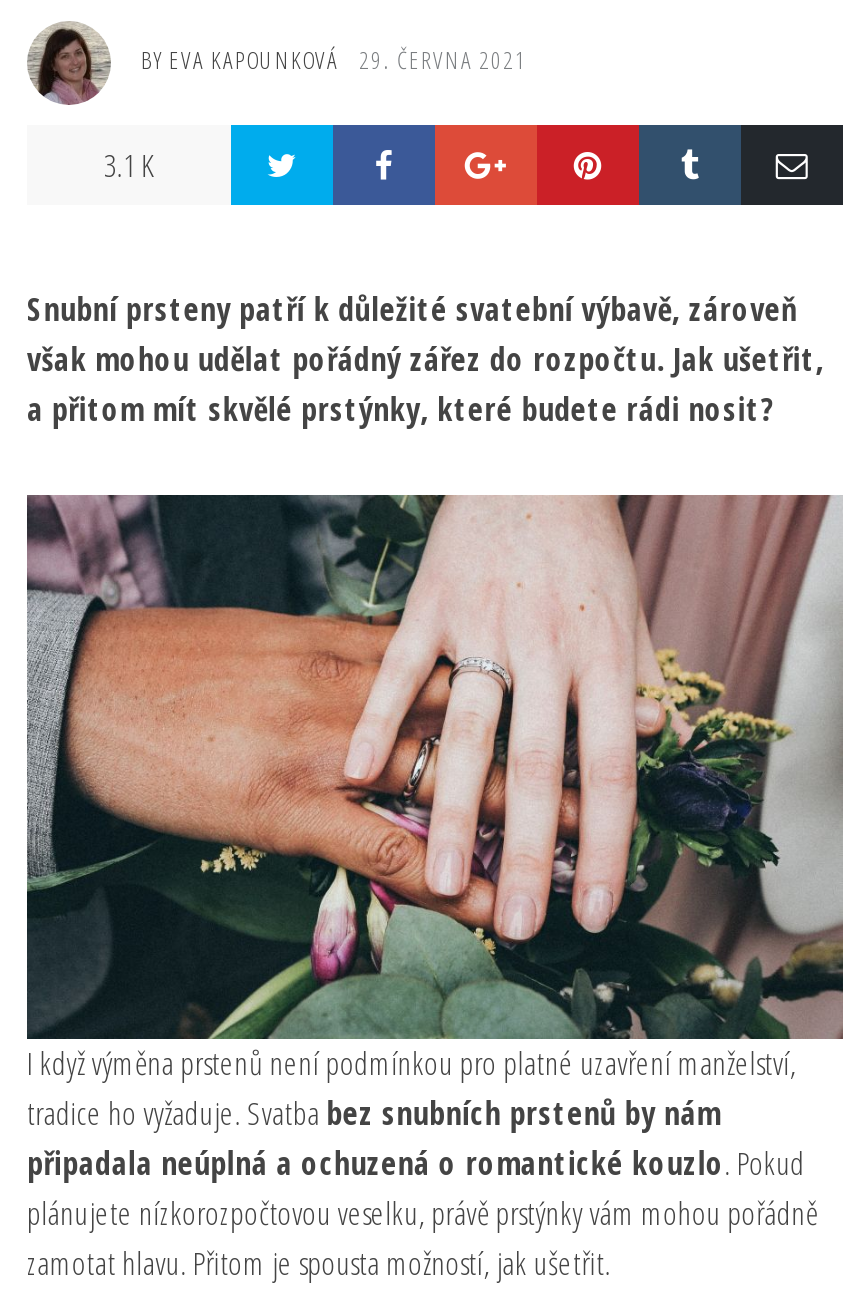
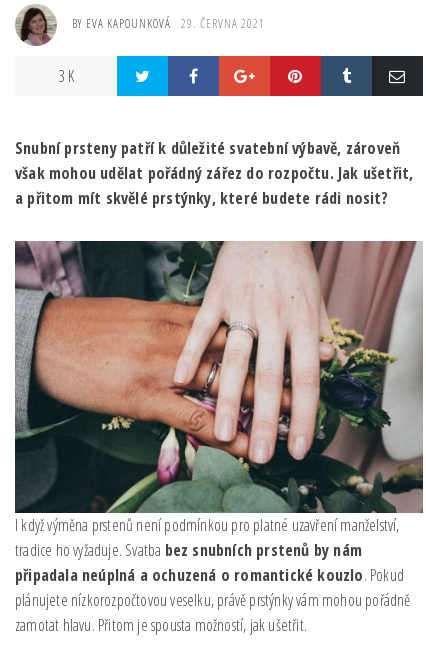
[104,143,154,187] 3.1 K -> [58,65,74,87] 3 K

